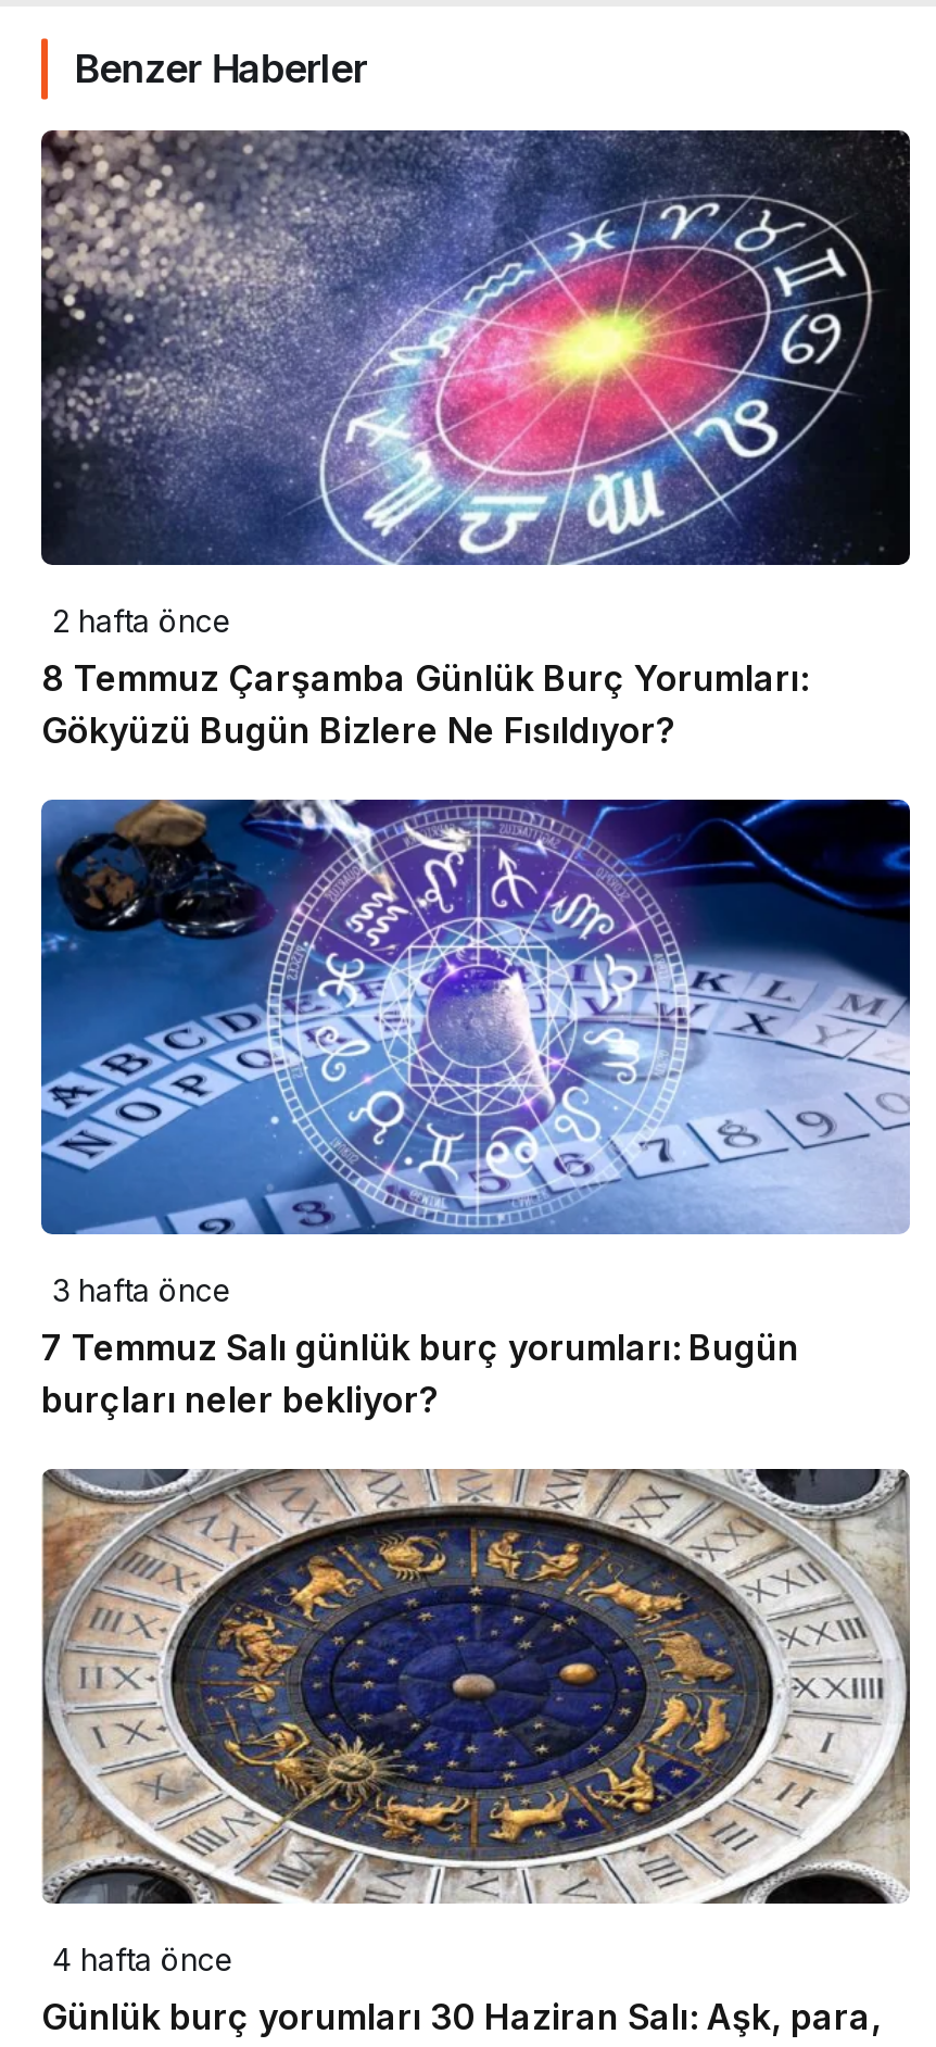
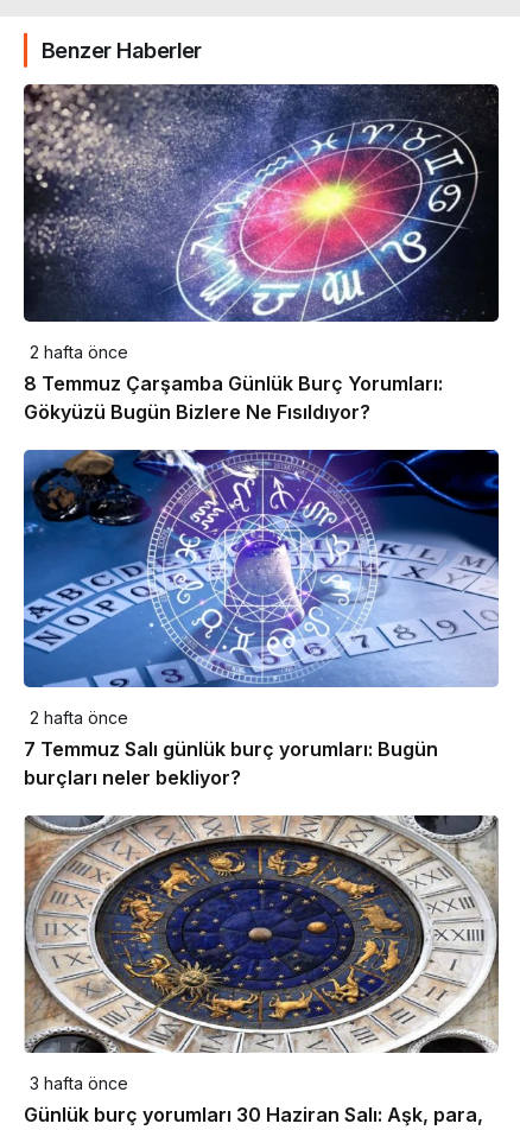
[52,1272,232,1309] 3 hafta önce -> [30,707,128,727] 2 hafta önce
[52,1942,235,1979] 4 hafta önce -> [30,1072,128,1093] 3 hafta önce

